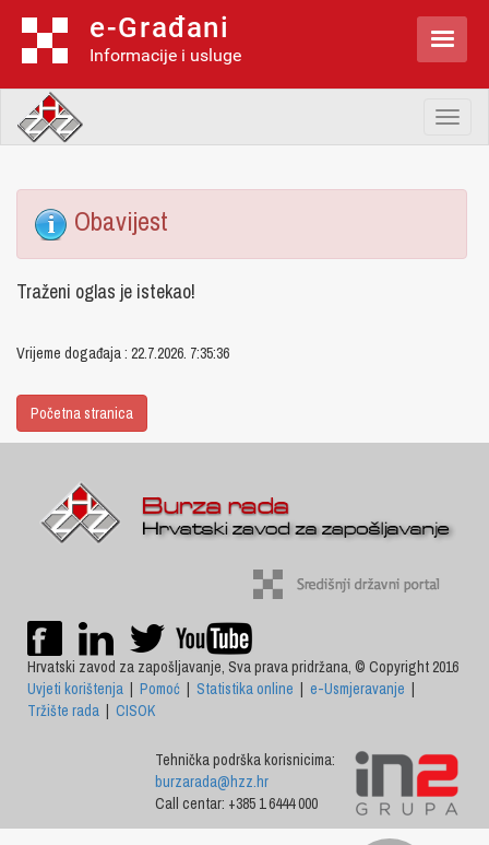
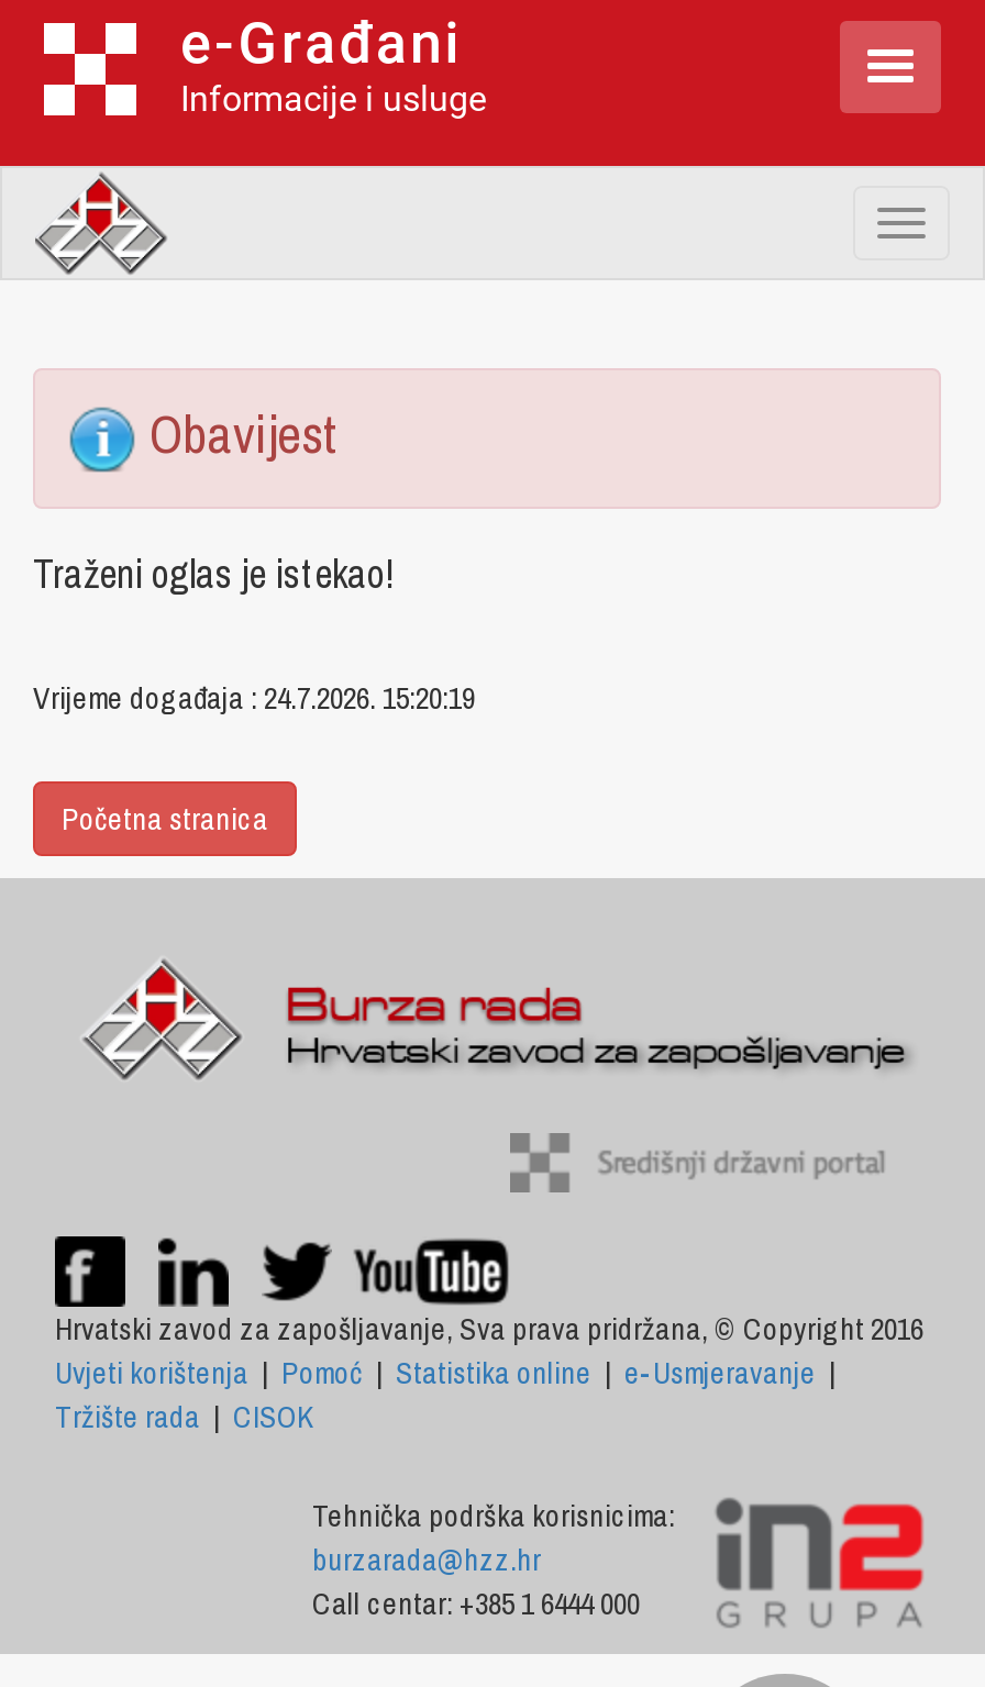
[16,343,229,363] Vrijeme događaja : 22.7.2026. 7:35:36 -> [33,678,475,718] Vrijeme događaja : 24.7.2026. 15:20:19

